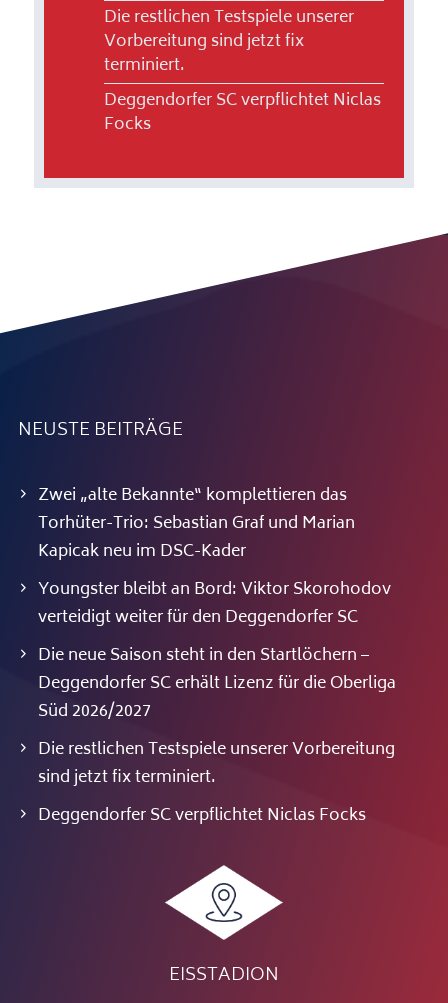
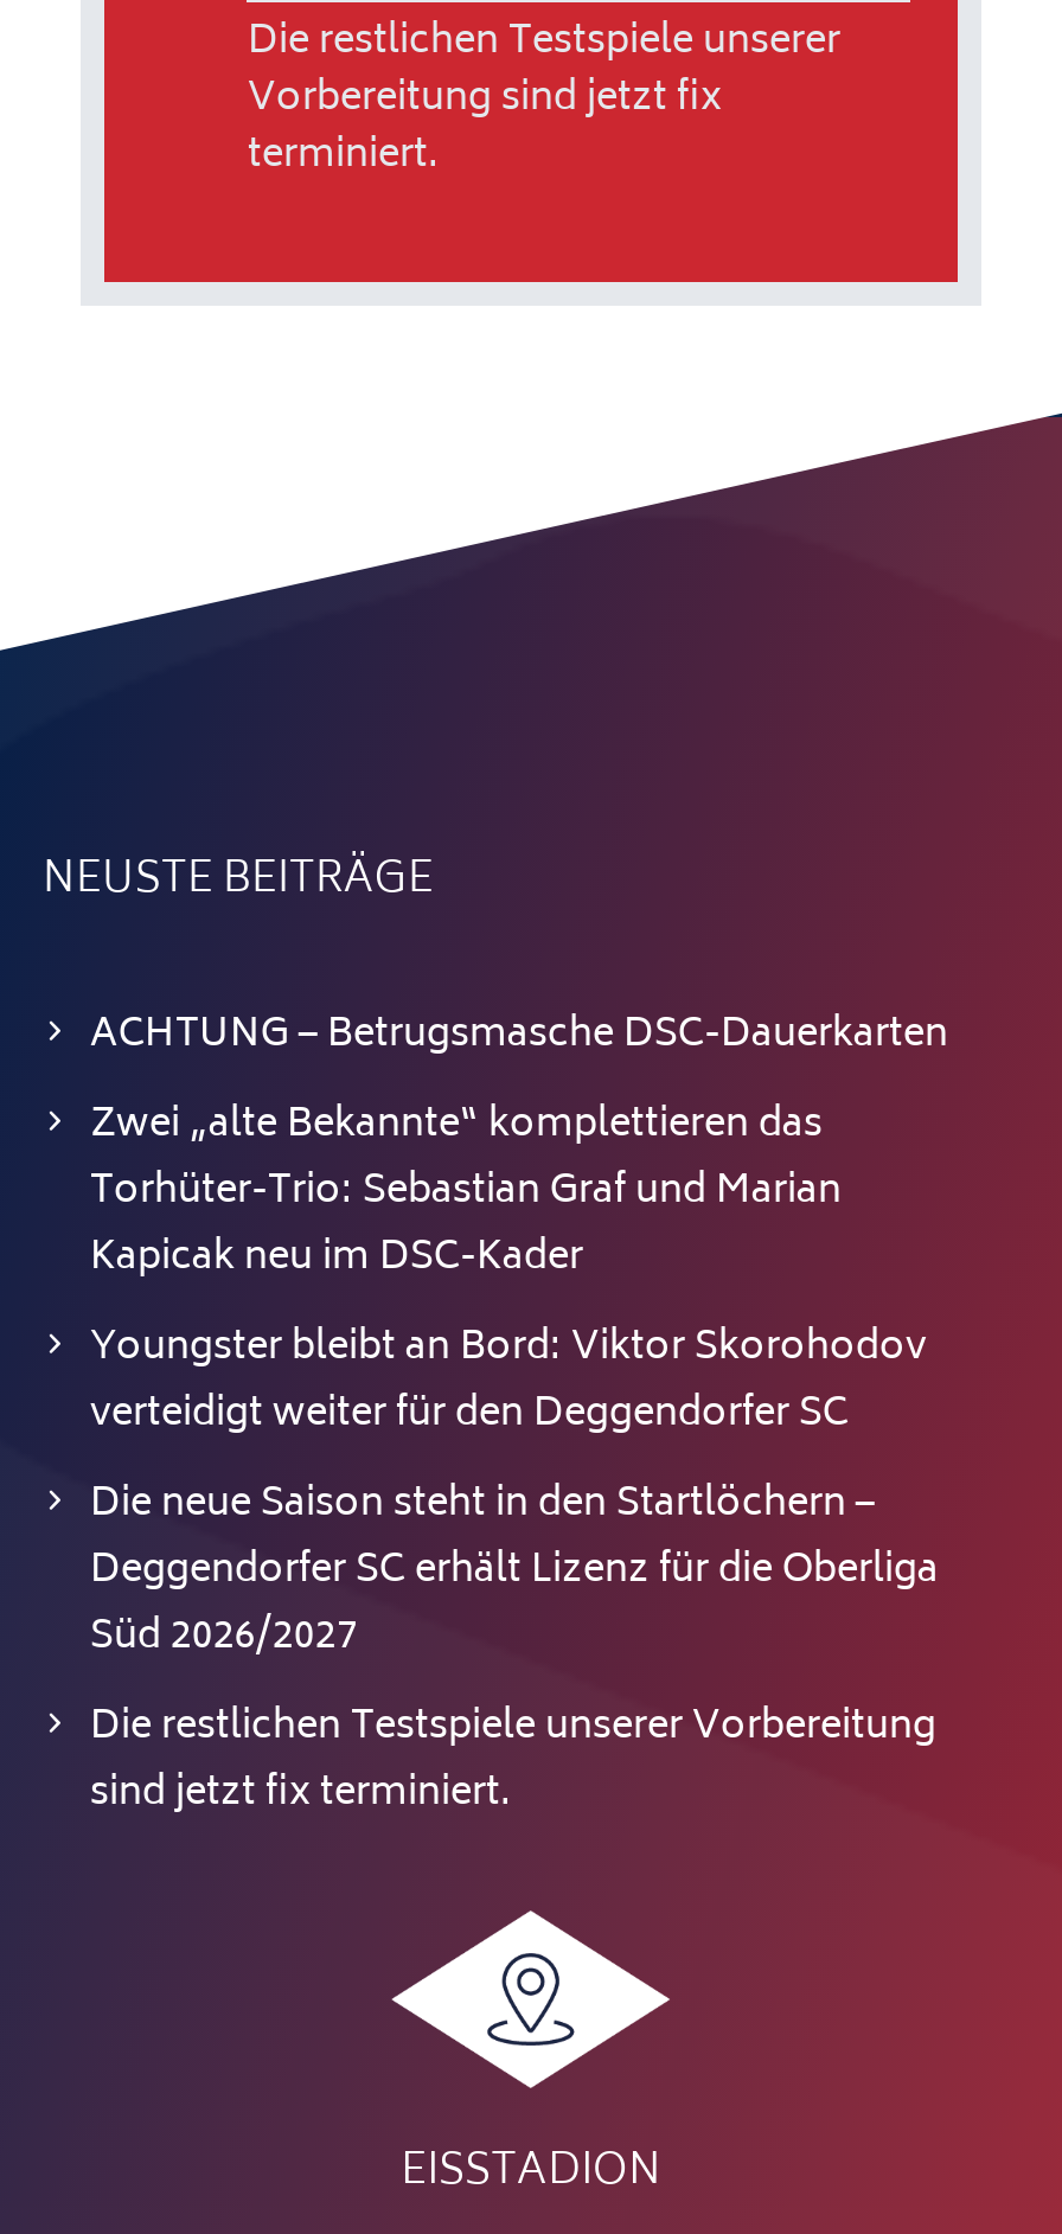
[104,87,381,139] Deggendorfer SC verpflichtet Niclas | Focks -> none
none -> [90,1003,948,1070] ACHTUNG – Betrugsmasche DSC-Dauerkarten
[38,802,366,830] Deggendorfer SC verpflichtet Niclas Focks -> none

